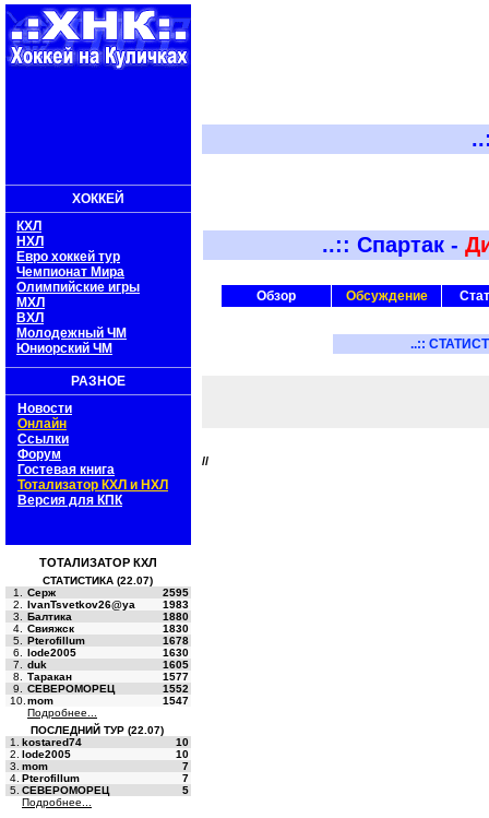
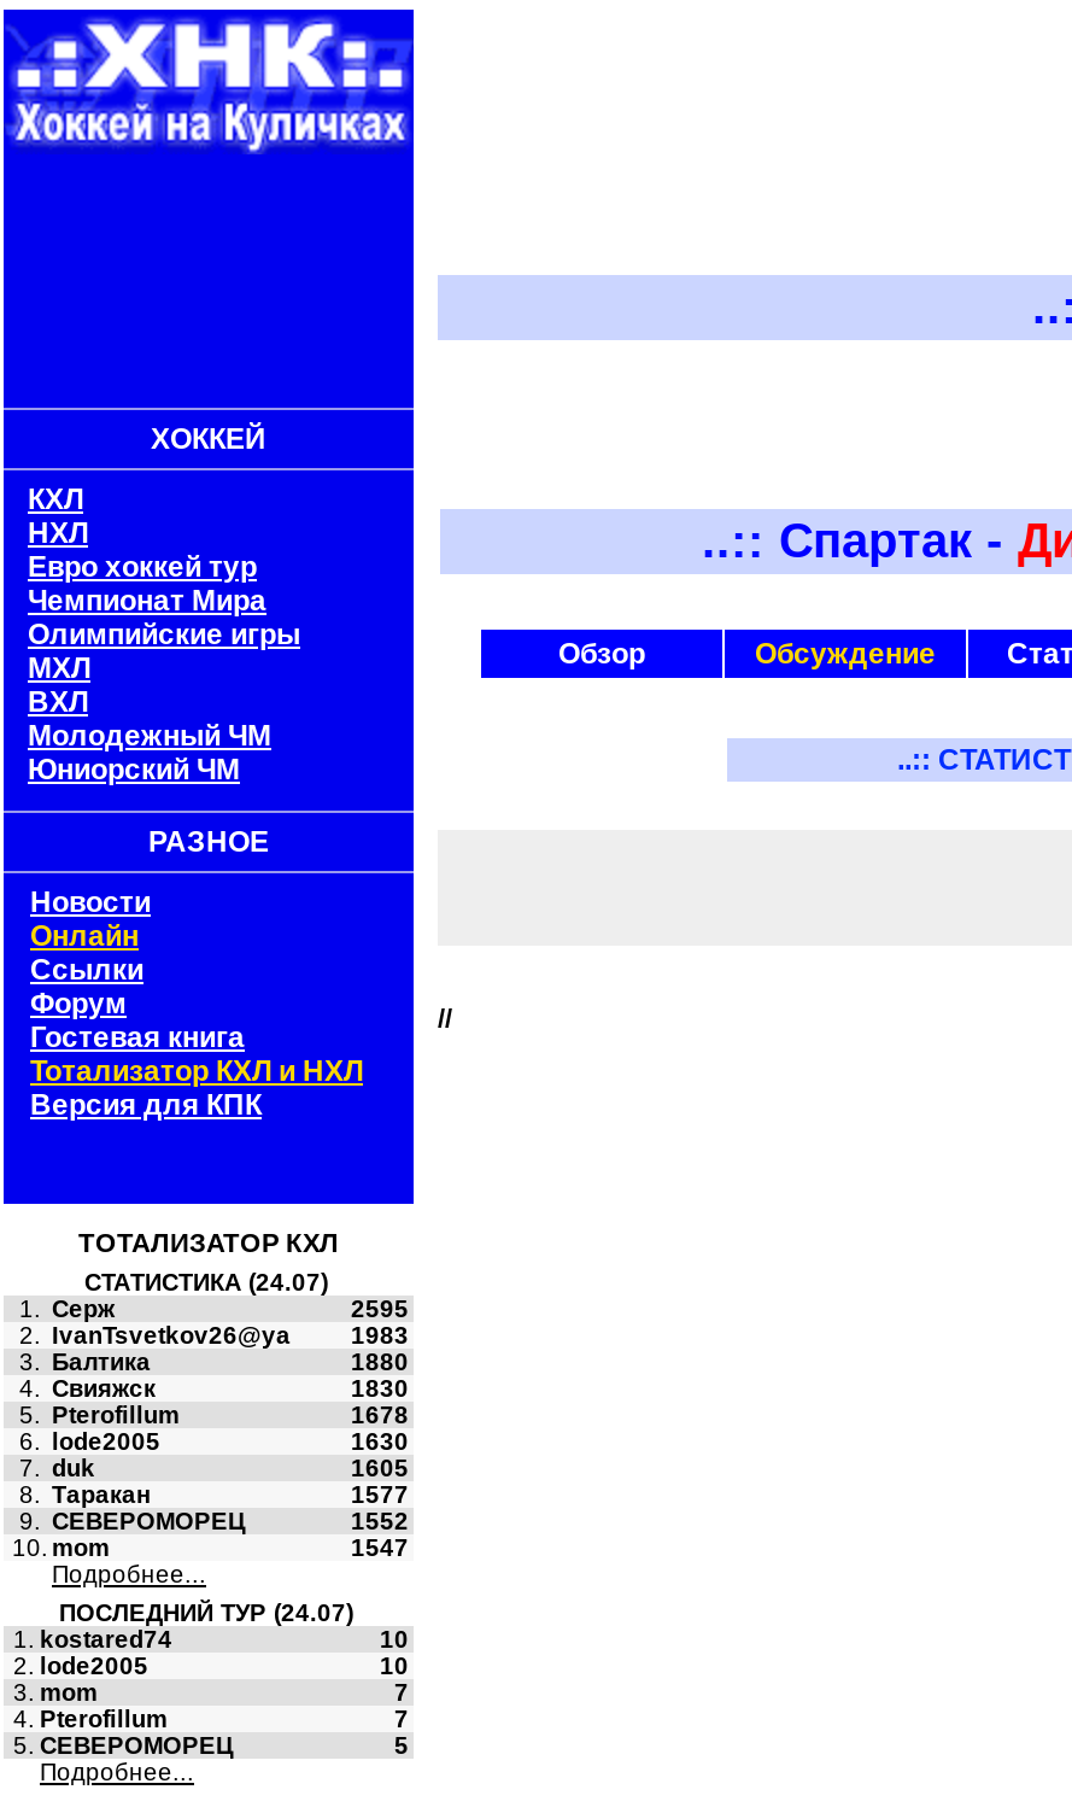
[42,574,152,586] СТАТИСТИКА (22.07) -> [84,1269,328,1296] СТАТИСТИКА (24.07)
[31,724,164,736] ПОСЛЕДНИЙ ТУР (22.07) -> [59,1599,353,1626] ПОСЛЕДНИЙ ТУР (24.07)

